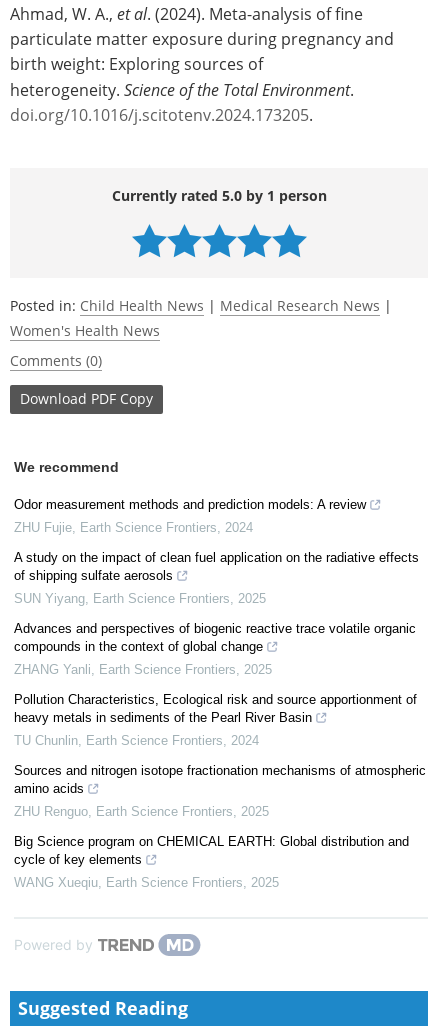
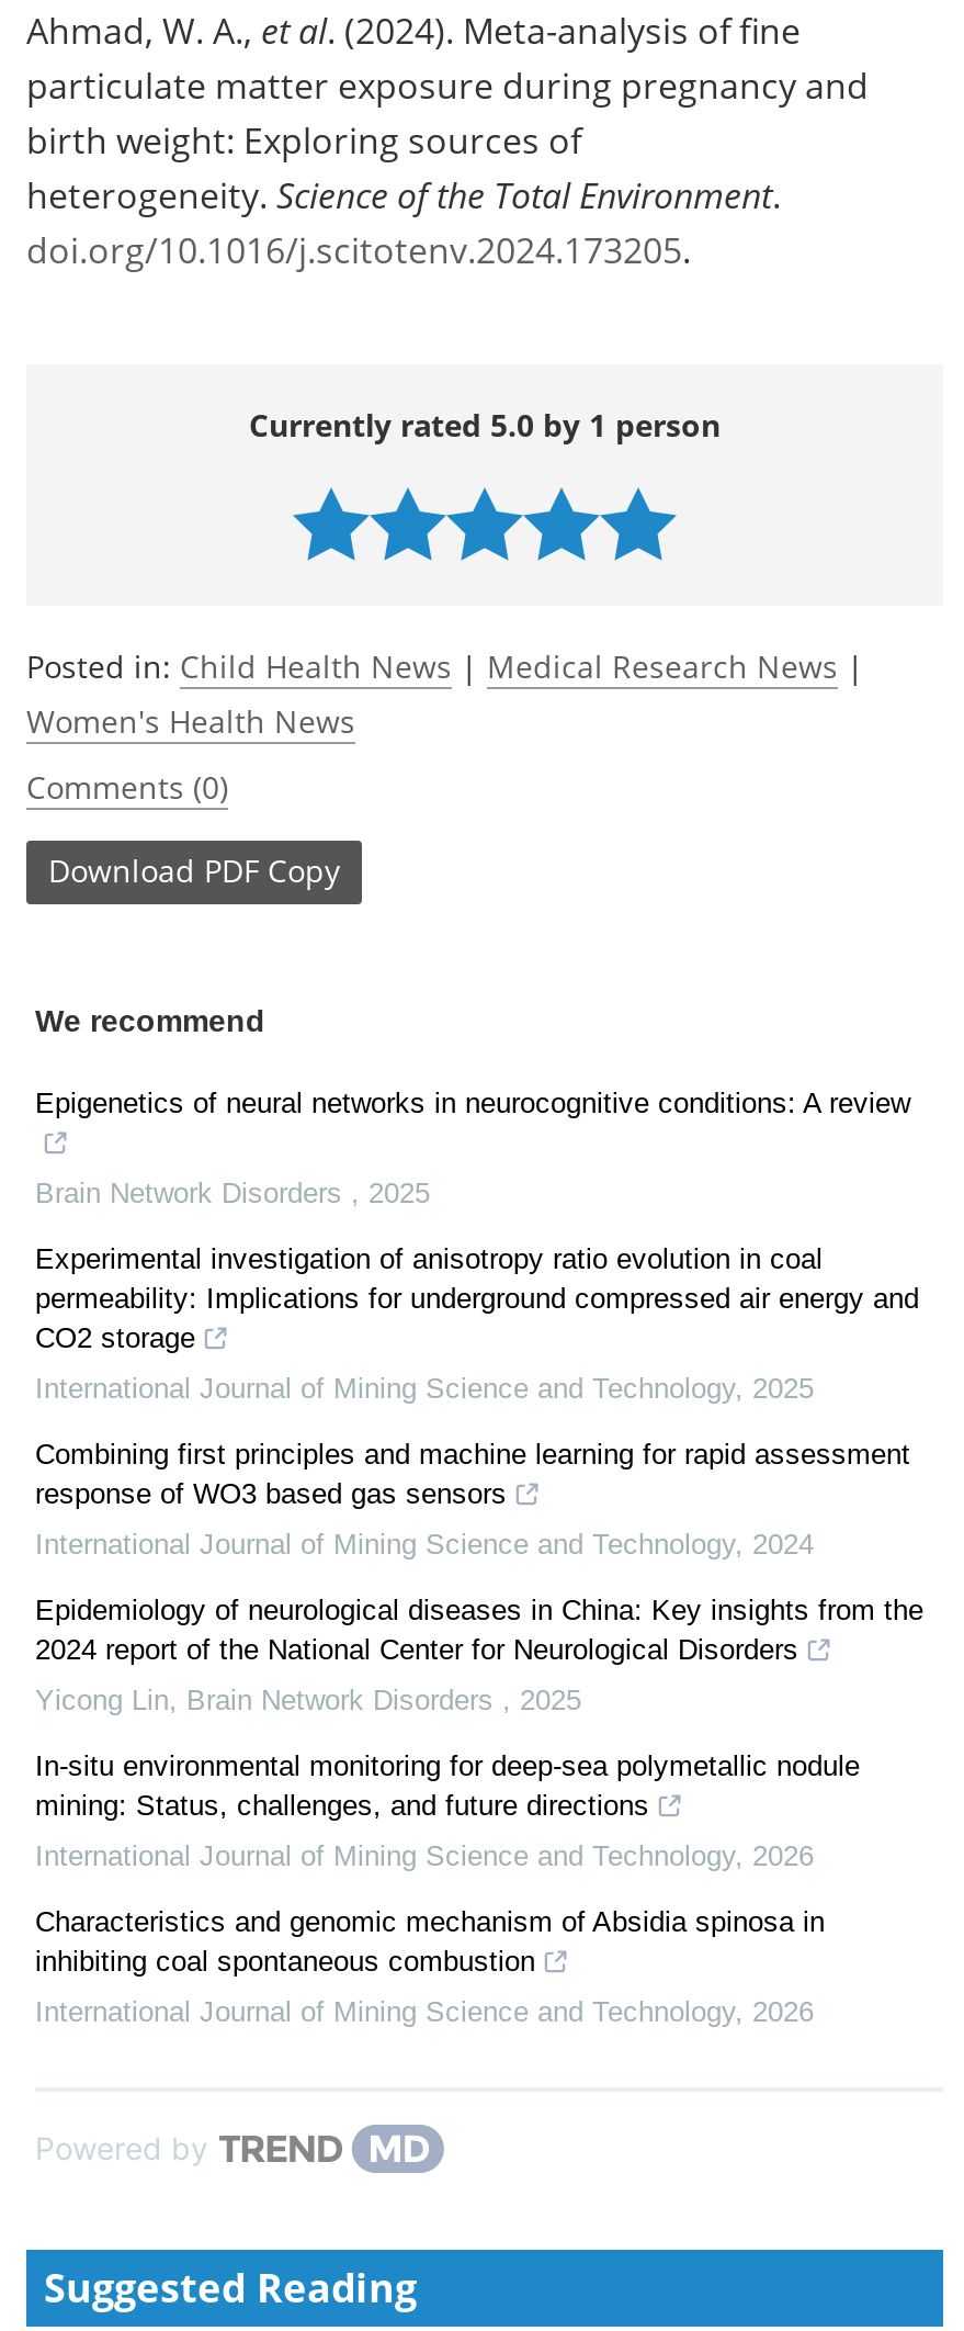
[14,497,366,512] Odor measurement methods and prediction models: A review -> [35,1086,910,1119] Epigenetics of neural networks in neurocognitive conditions: A review
[14,520,253,535] ZHU Fujie, Earth Science Frontiers, 2024 -> [35,1176,430,1209] Brain Network Disorders, 2025
[14,550,419,583] A study on the impact of clean fuel application on the radiative effects | of shipping sulfate aerosols -> [35,1242,919,1354] Experimental investigation of anisotropy ratio evolution in coal | permeability: Implications for underground compressed air energy and | CO2 storage
[14,591,266,606] SUN Yiyang, Earth Science Frontiers, 2025 -> [35,1372,814,1405] International Journal of Mining Science and Technology, 2025
[14,621,416,654] Advances and perspectives of biogenic reactive trace volatile organic | compounds in the context of global change -> [35,1437,910,1510] Combining first principles and machine learning for rapid assessment | response of WO3 based gas sensors
[14,662,272,677] ZHANG Yanli, Earth Science Frontiers, 2025 -> [35,1527,814,1560] International Journal of Mining Science and Technology, 2024
[14,692,417,725] Pollution Characteristics, Ecological risk and source apportionment of | heavy metals in sediments of the Pearl River Basin -> [35,1593,923,1666] Epidemiology of neurological diseases in China: Key insights from the | 2024 report of the National Center for Neurological Disorders
[14,733,259,748] TU Chunlin, Earth Science Frontiers, 2024 -> [35,1683,581,1716] Yicong Lin, Brain Network Disorders, 2025
[14,763,426,796] Sources and nitrogen isotope fractionation mechanisms of atmospheric | amino acids -> [35,1749,860,1822] In-situ environmental monitoring for deep-sea polymetallic nodule | mining: Status, challenges, and future directions
[14,804,269,819] ZHU Renguo, Earth Science Frontiers, 2025 -> [35,1839,814,1872] International Journal of Mining Science and Technology, 2026
[14,834,409,867] Big Science program on CHEMICAL EARTH: Global distribution and | cycle of key elements -> [35,1905,825,1977] Characteristics and genomic mechanism of Absidia spinosa in | inhibiting coal spontaneous combustion
[14,875,279,890] WANG Xueqiu, Earth Science Frontiers, 2025 -> [35,1995,814,2028] International Journal of Mining Science and Technology, 2026

